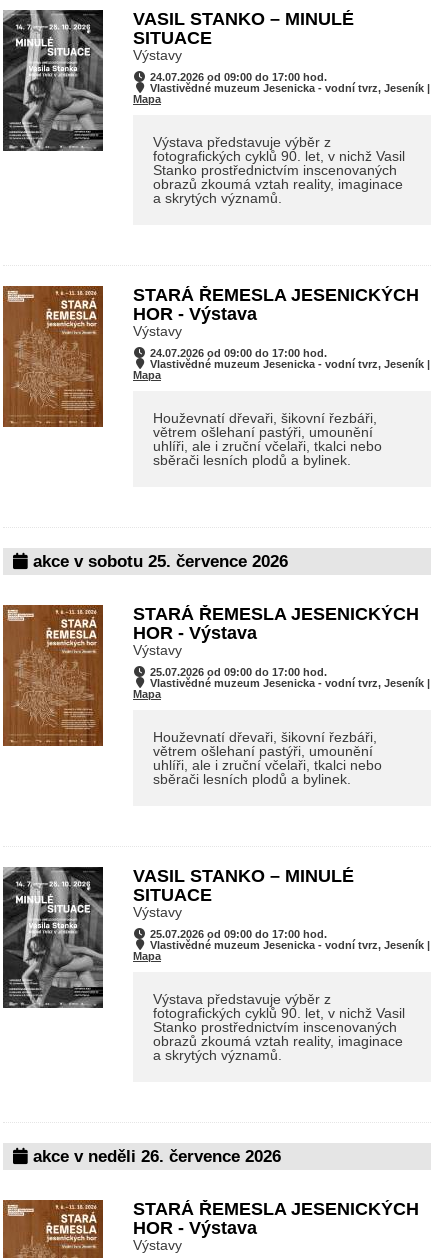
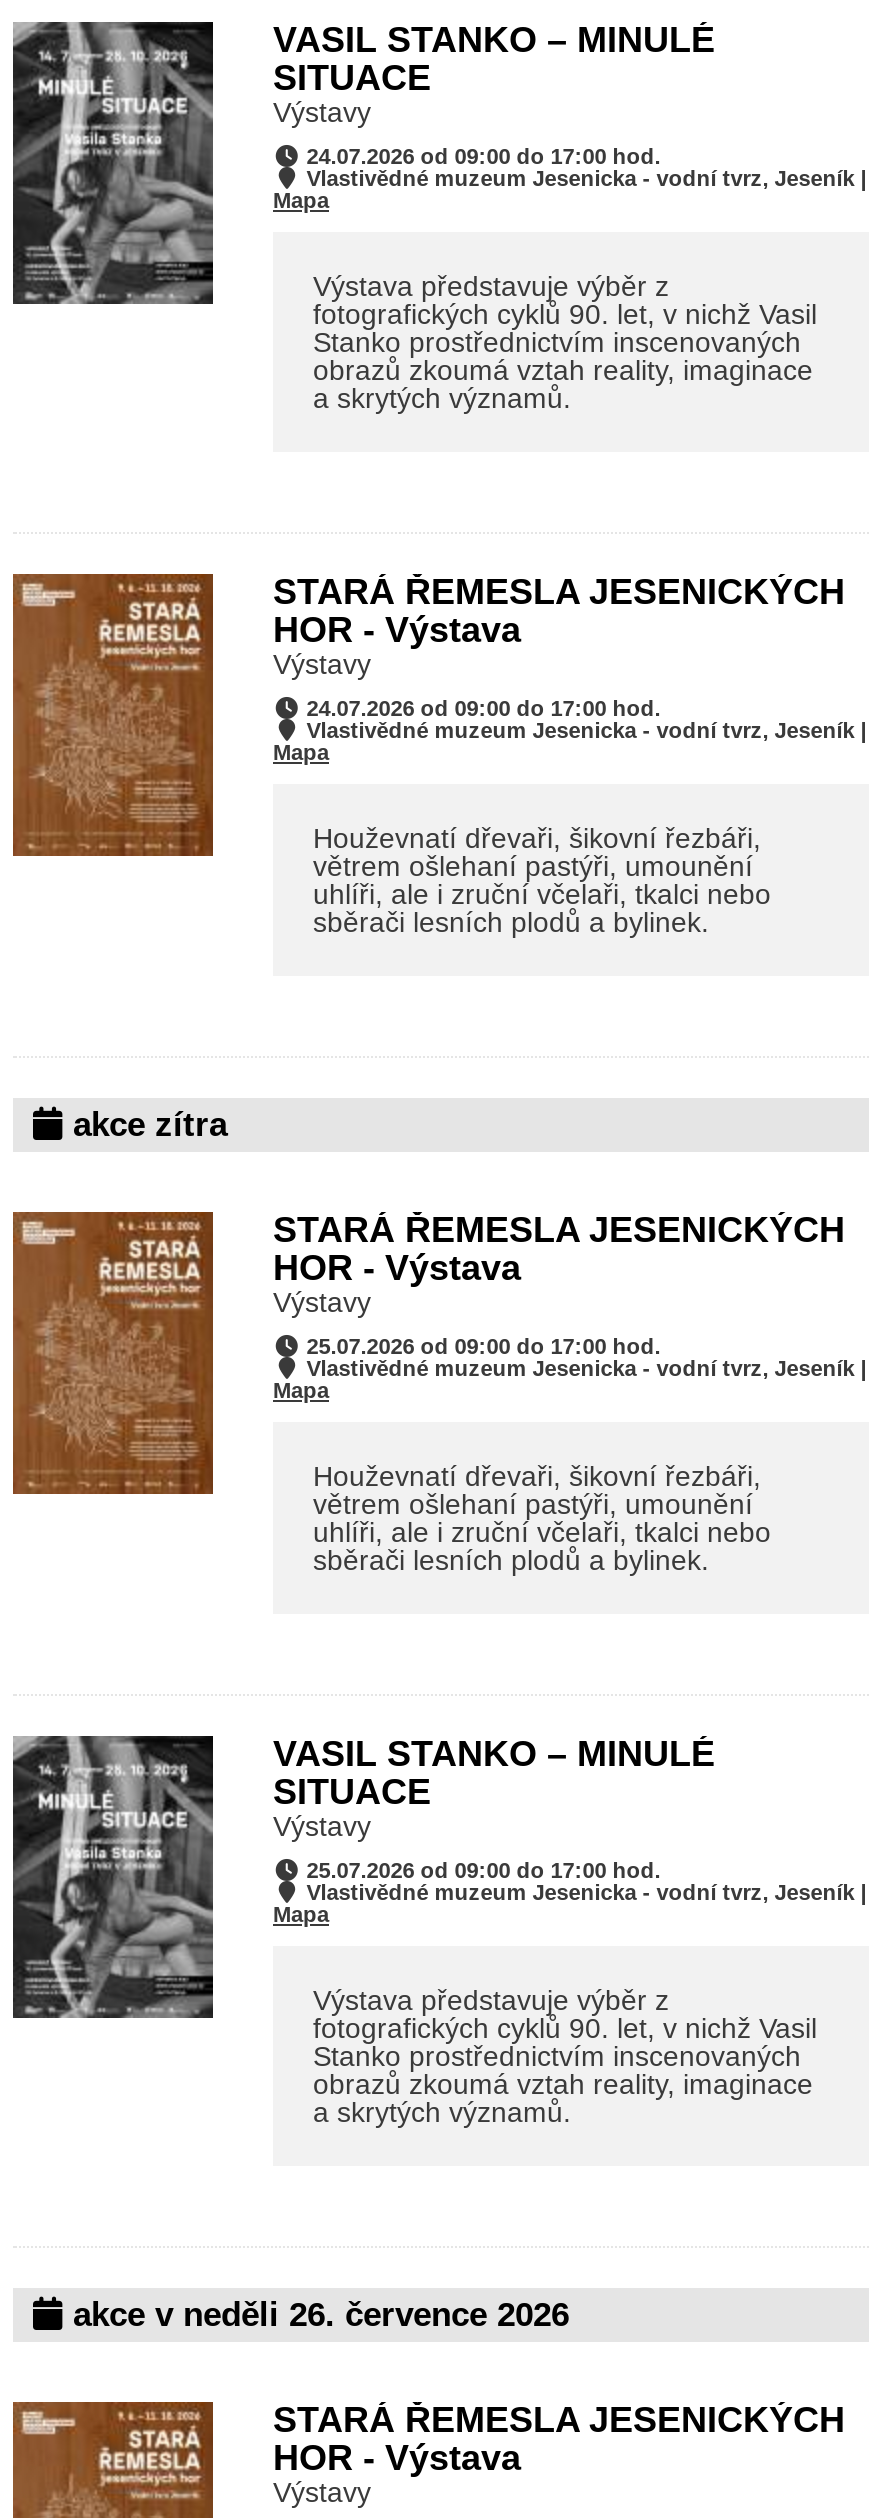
[28,552,288,571] akce v sobotu 25. července 2026 -> [63,1106,227,1144] akce zítra

